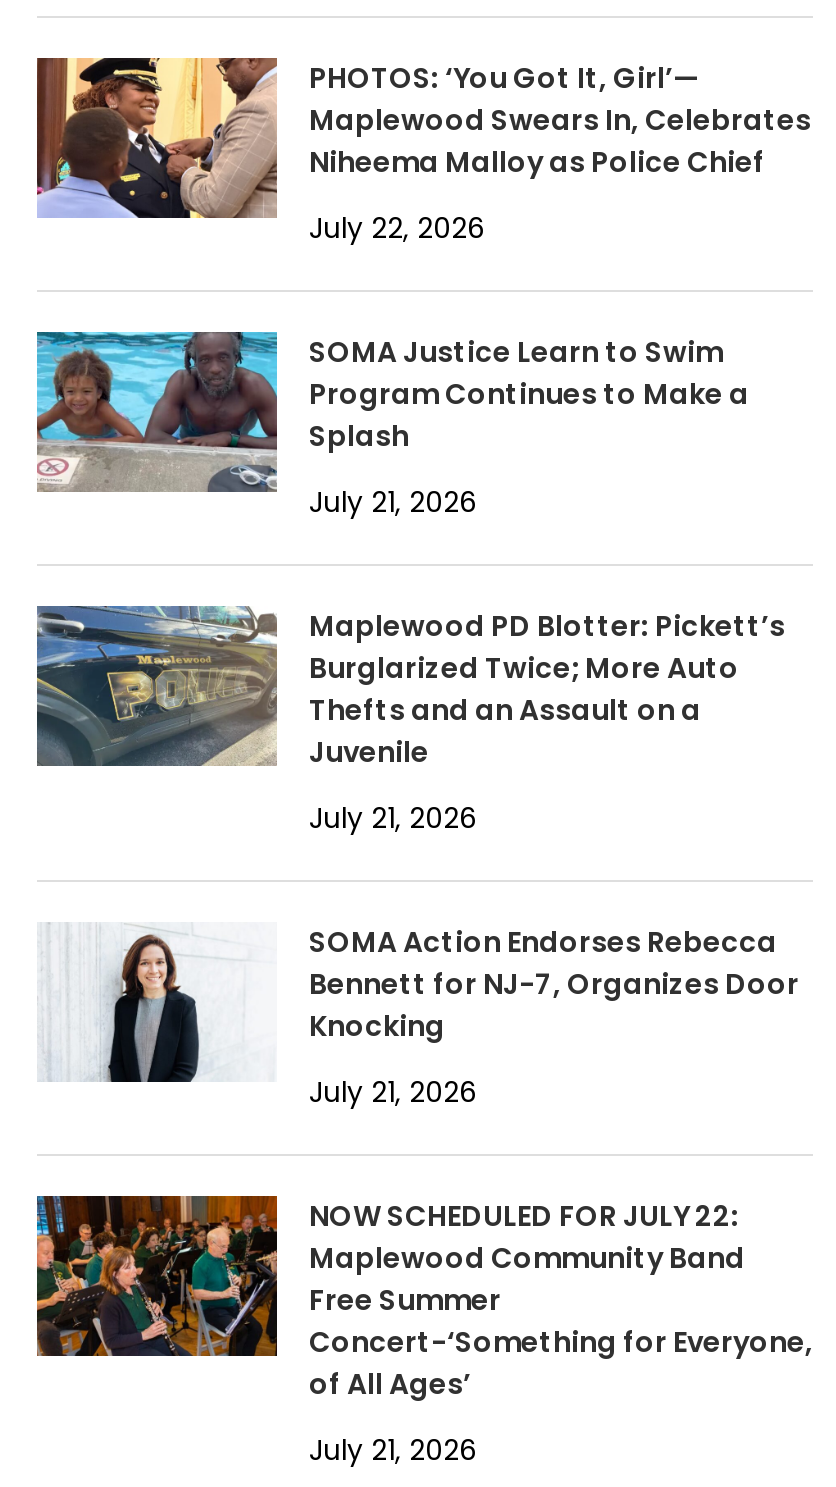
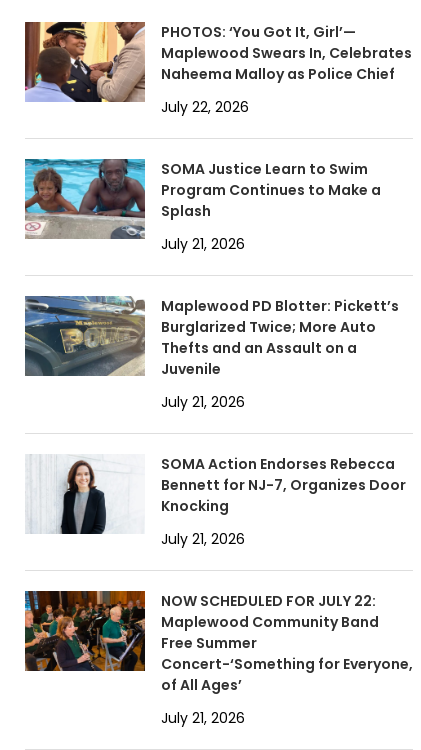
[309,142,765,182] Niheema Malloy as Police Chief -> [161,64,395,84] Naheema Malloy as Police Chief

